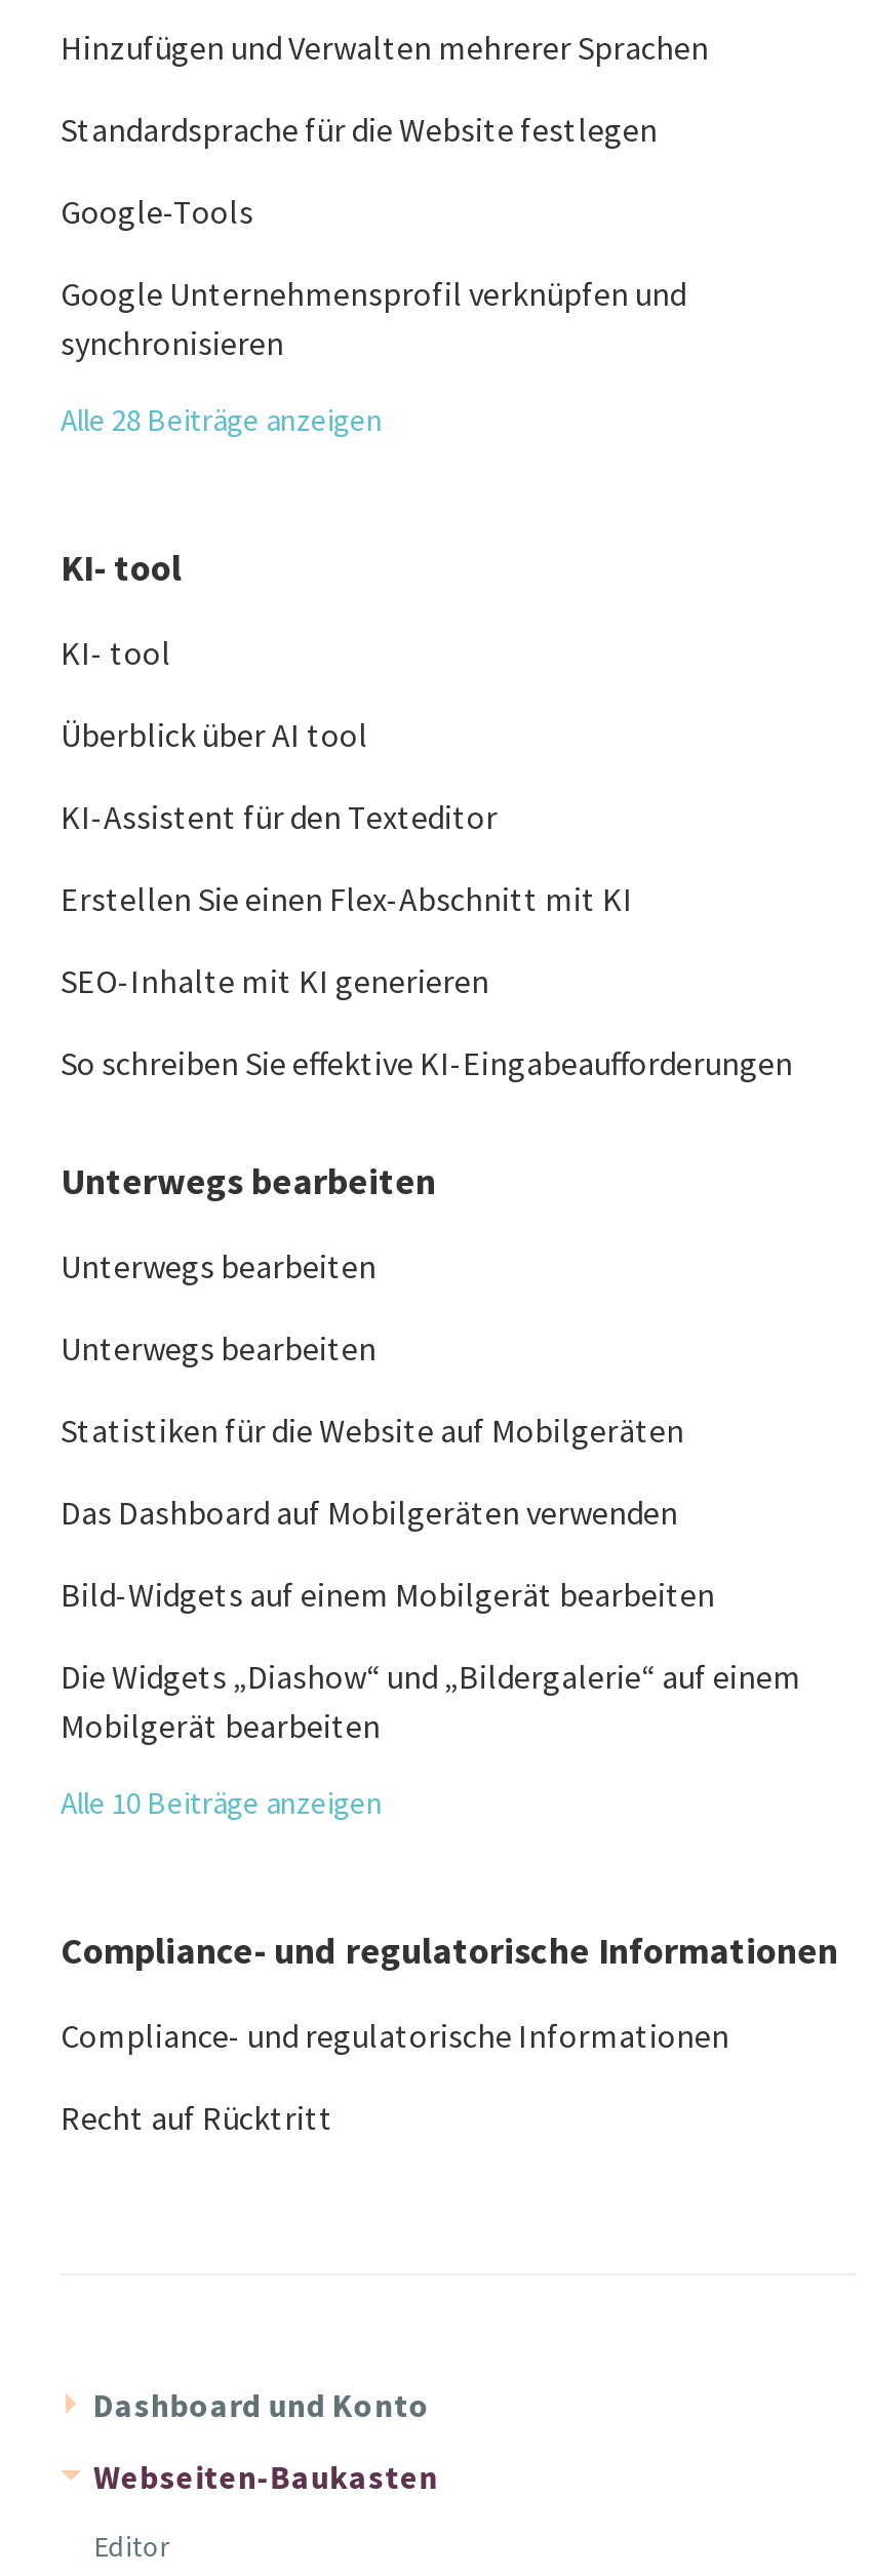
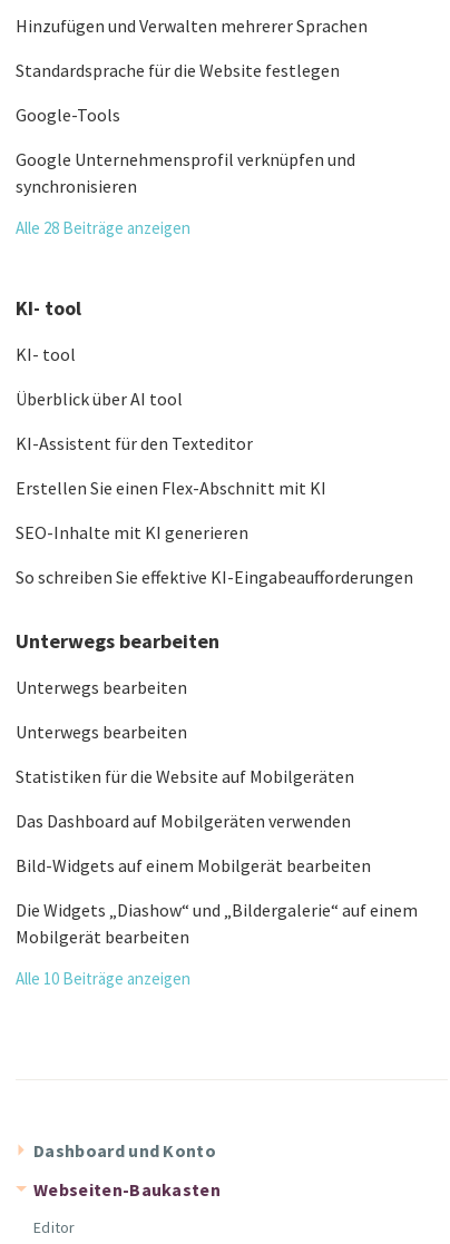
[61,1927,838,2138] Compliance- und regulatorische Informationen | Compliance- und regulatorische Informationen | Recht auf Rücktritt -> none

